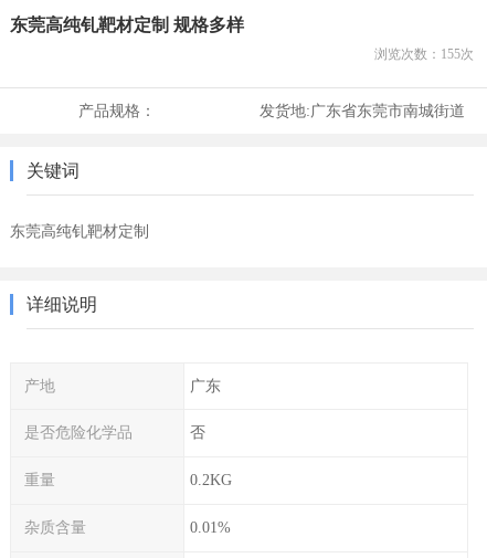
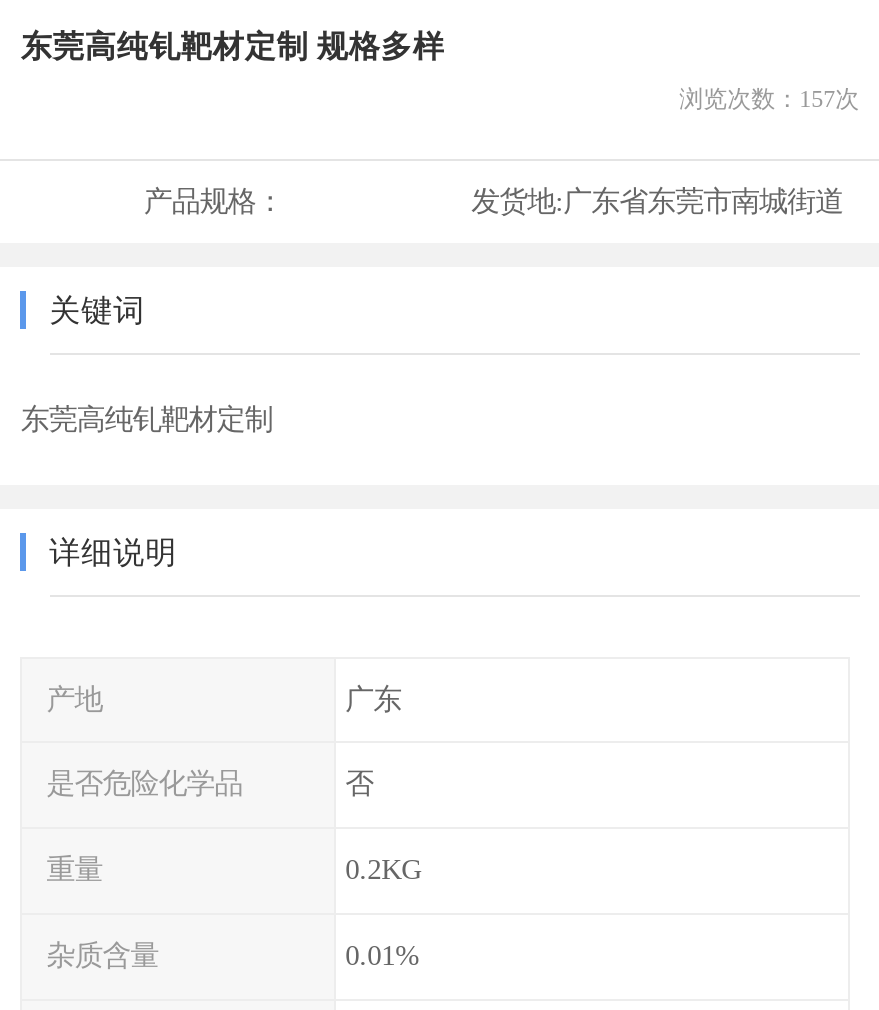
[374,46,473,61] 浏览次数：155次 -> [679,84,859,112] 浏览次数：157次

